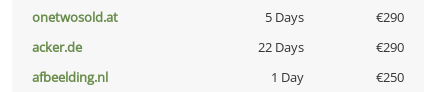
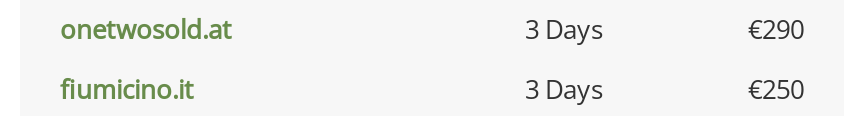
[264,8,303,26] 5 Days -> [525,11,603,47] 3 Days
[32,38,404,86] acker.de | 22 Days | €290 | afbeelding.nl | 1 Day -> [60,71,603,107] fiumicino.it | 3 Days

